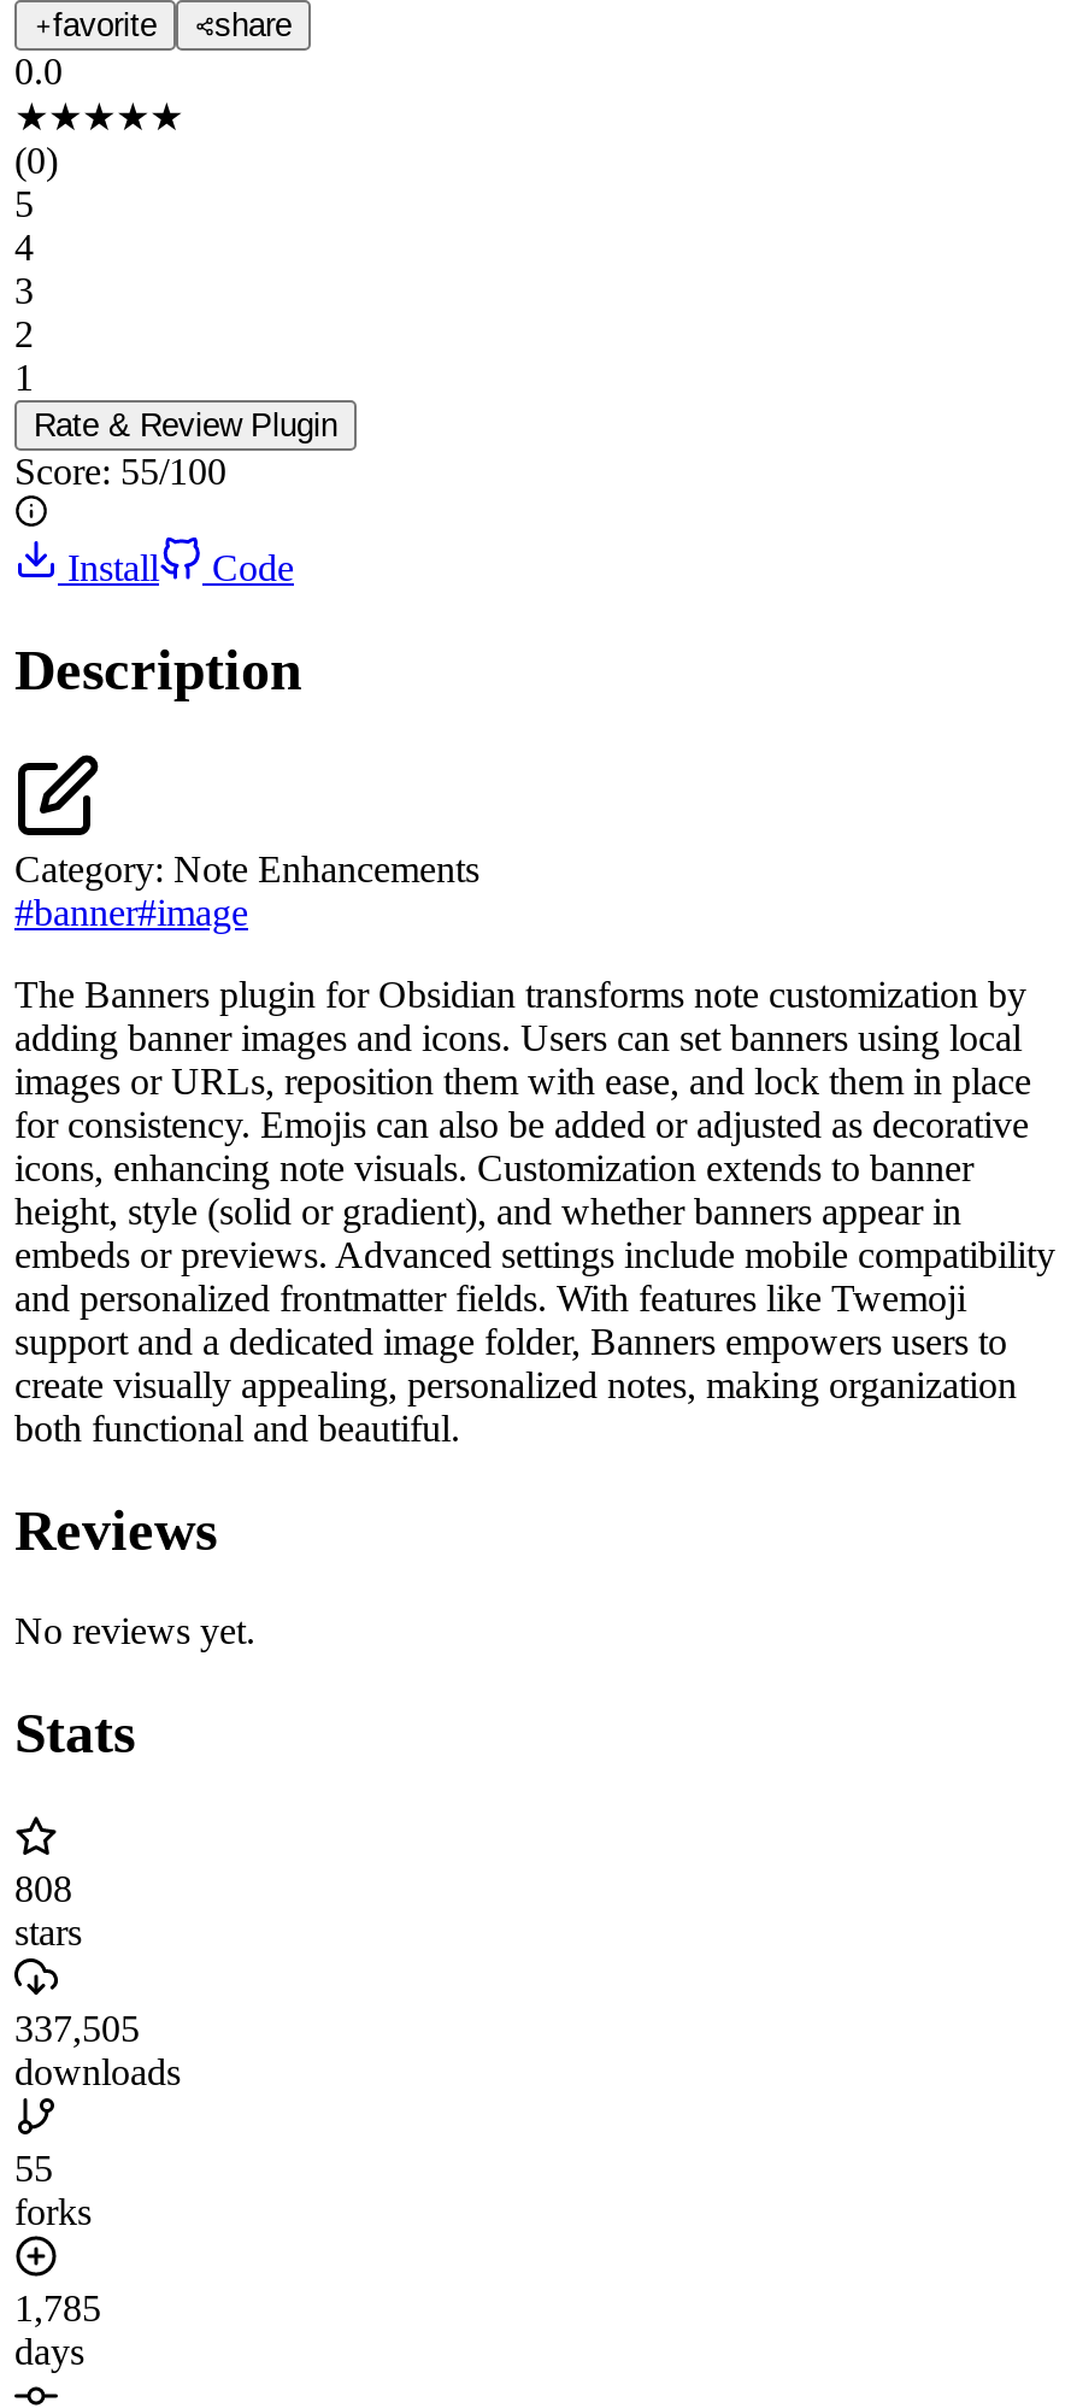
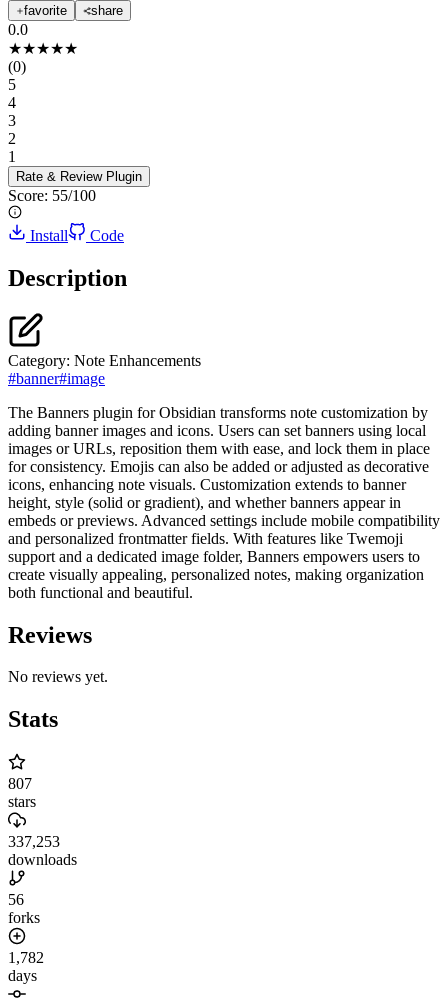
[14,1869,72,1910] 808 -> [8,775,32,792] 807
[14,2008,140,2049] 337,505 -> [8,833,60,850] 337,253
[14,2148,53,2189] 55 -> [8,891,24,908] 56
[14,2288,101,2329] 1,785 -> [8,949,44,966] 1,782

